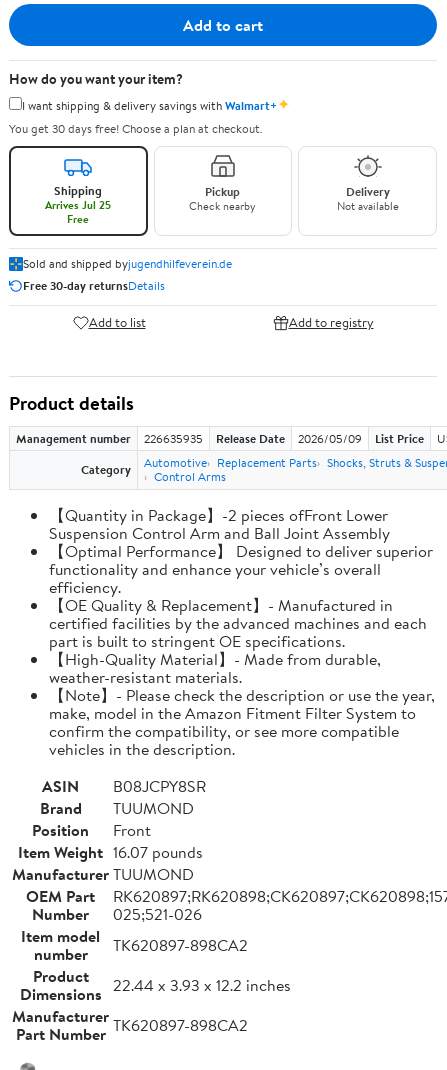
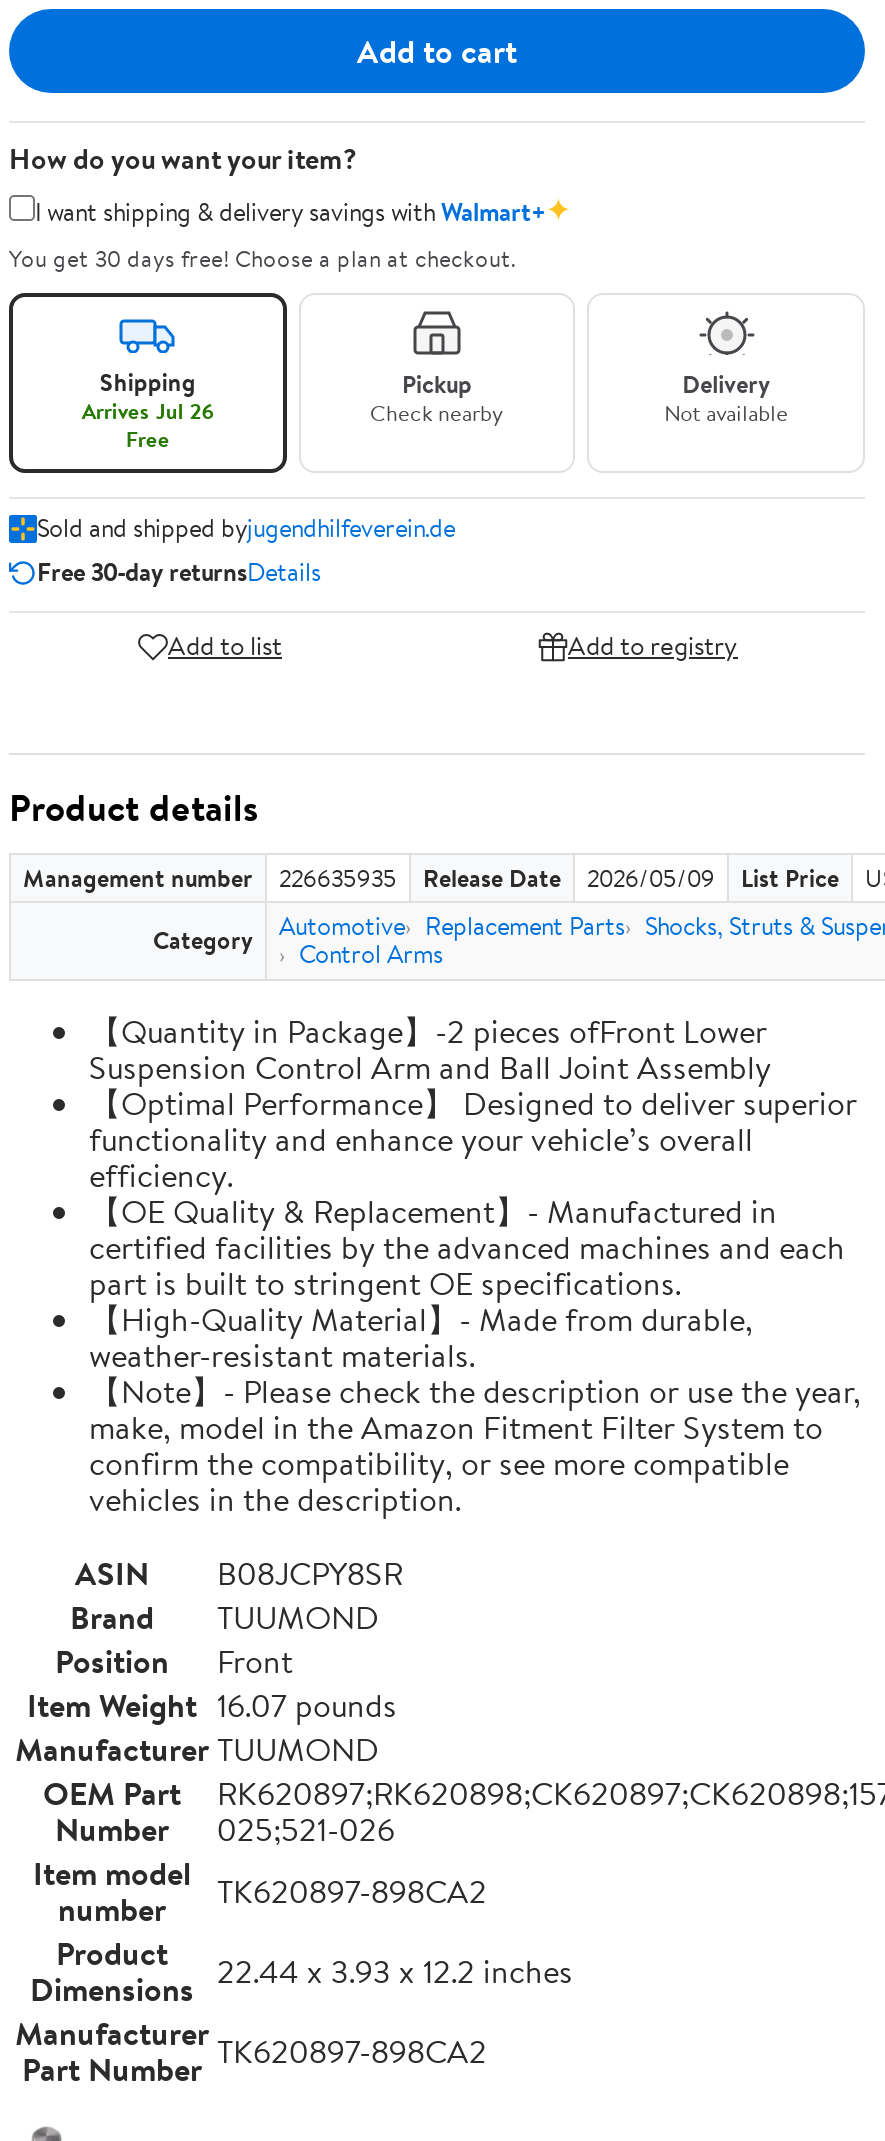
[45,197,111,213] Arrives Jul 25 -> [82,395,214,427] Arrives Jul 26

